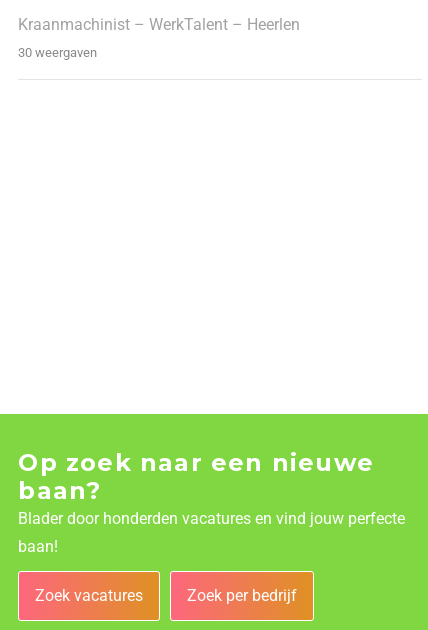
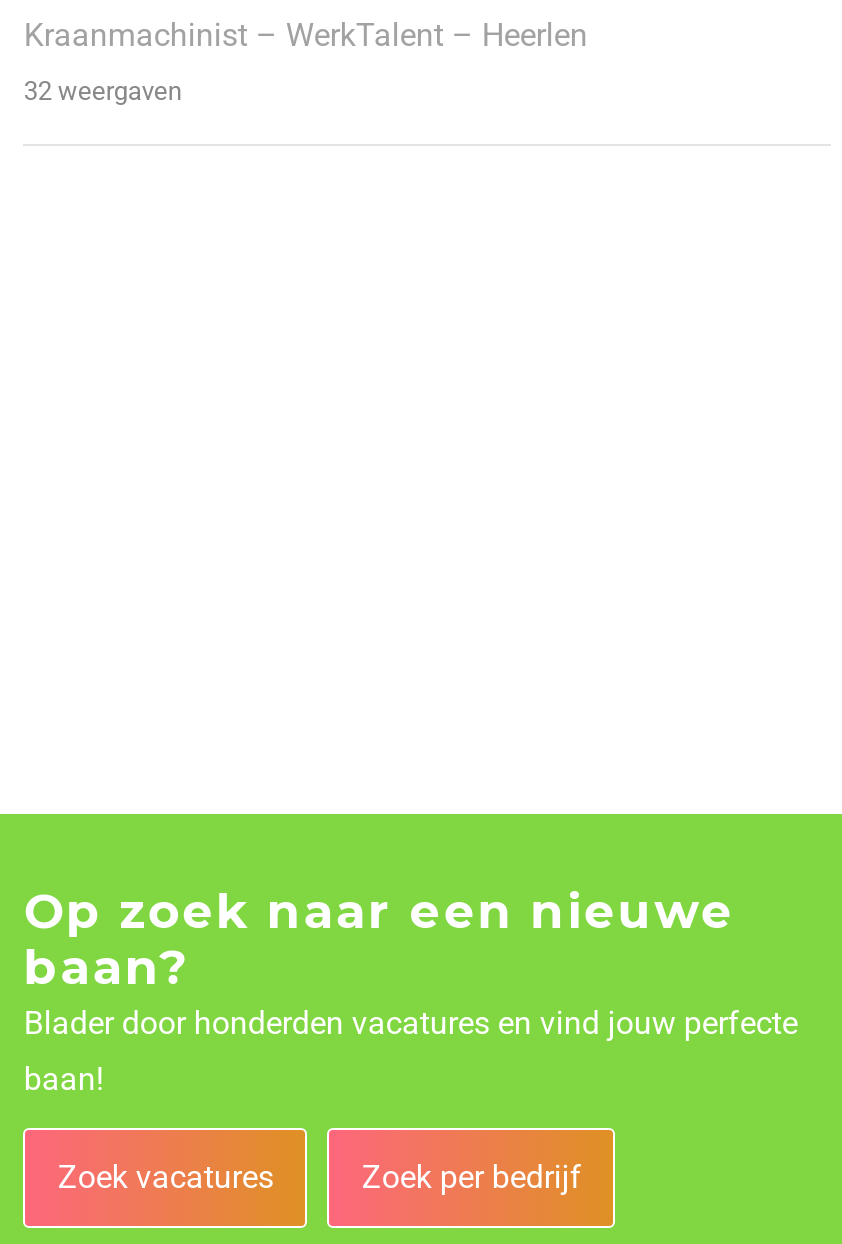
[18,45,97,60] 30 weergaven -> [24,76,182,106] 32 weergaven

